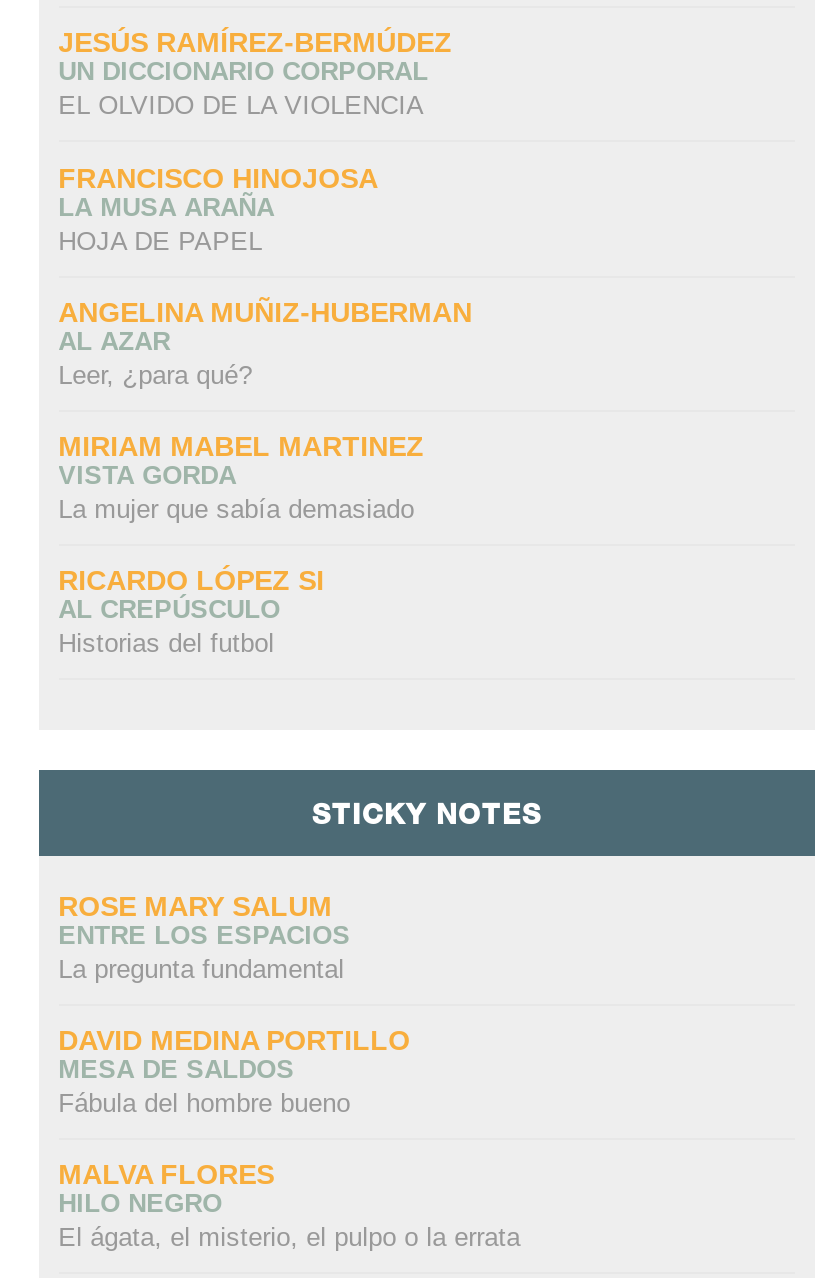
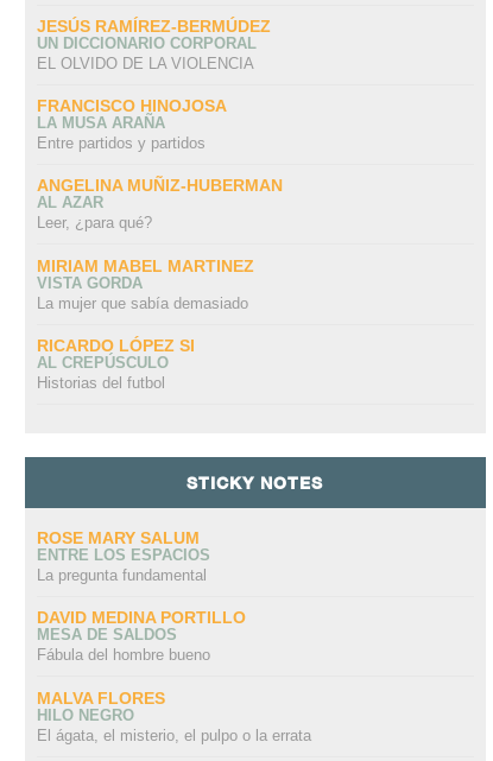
[58,225,262,255] HOJA DE PAPEL -> [36,134,205,152] Entre partidos y partidos

